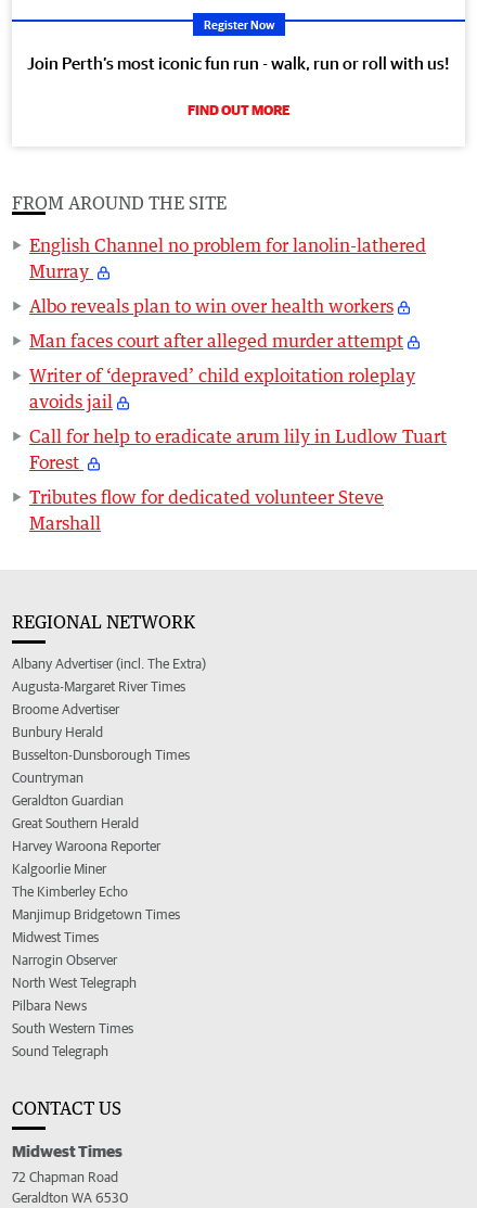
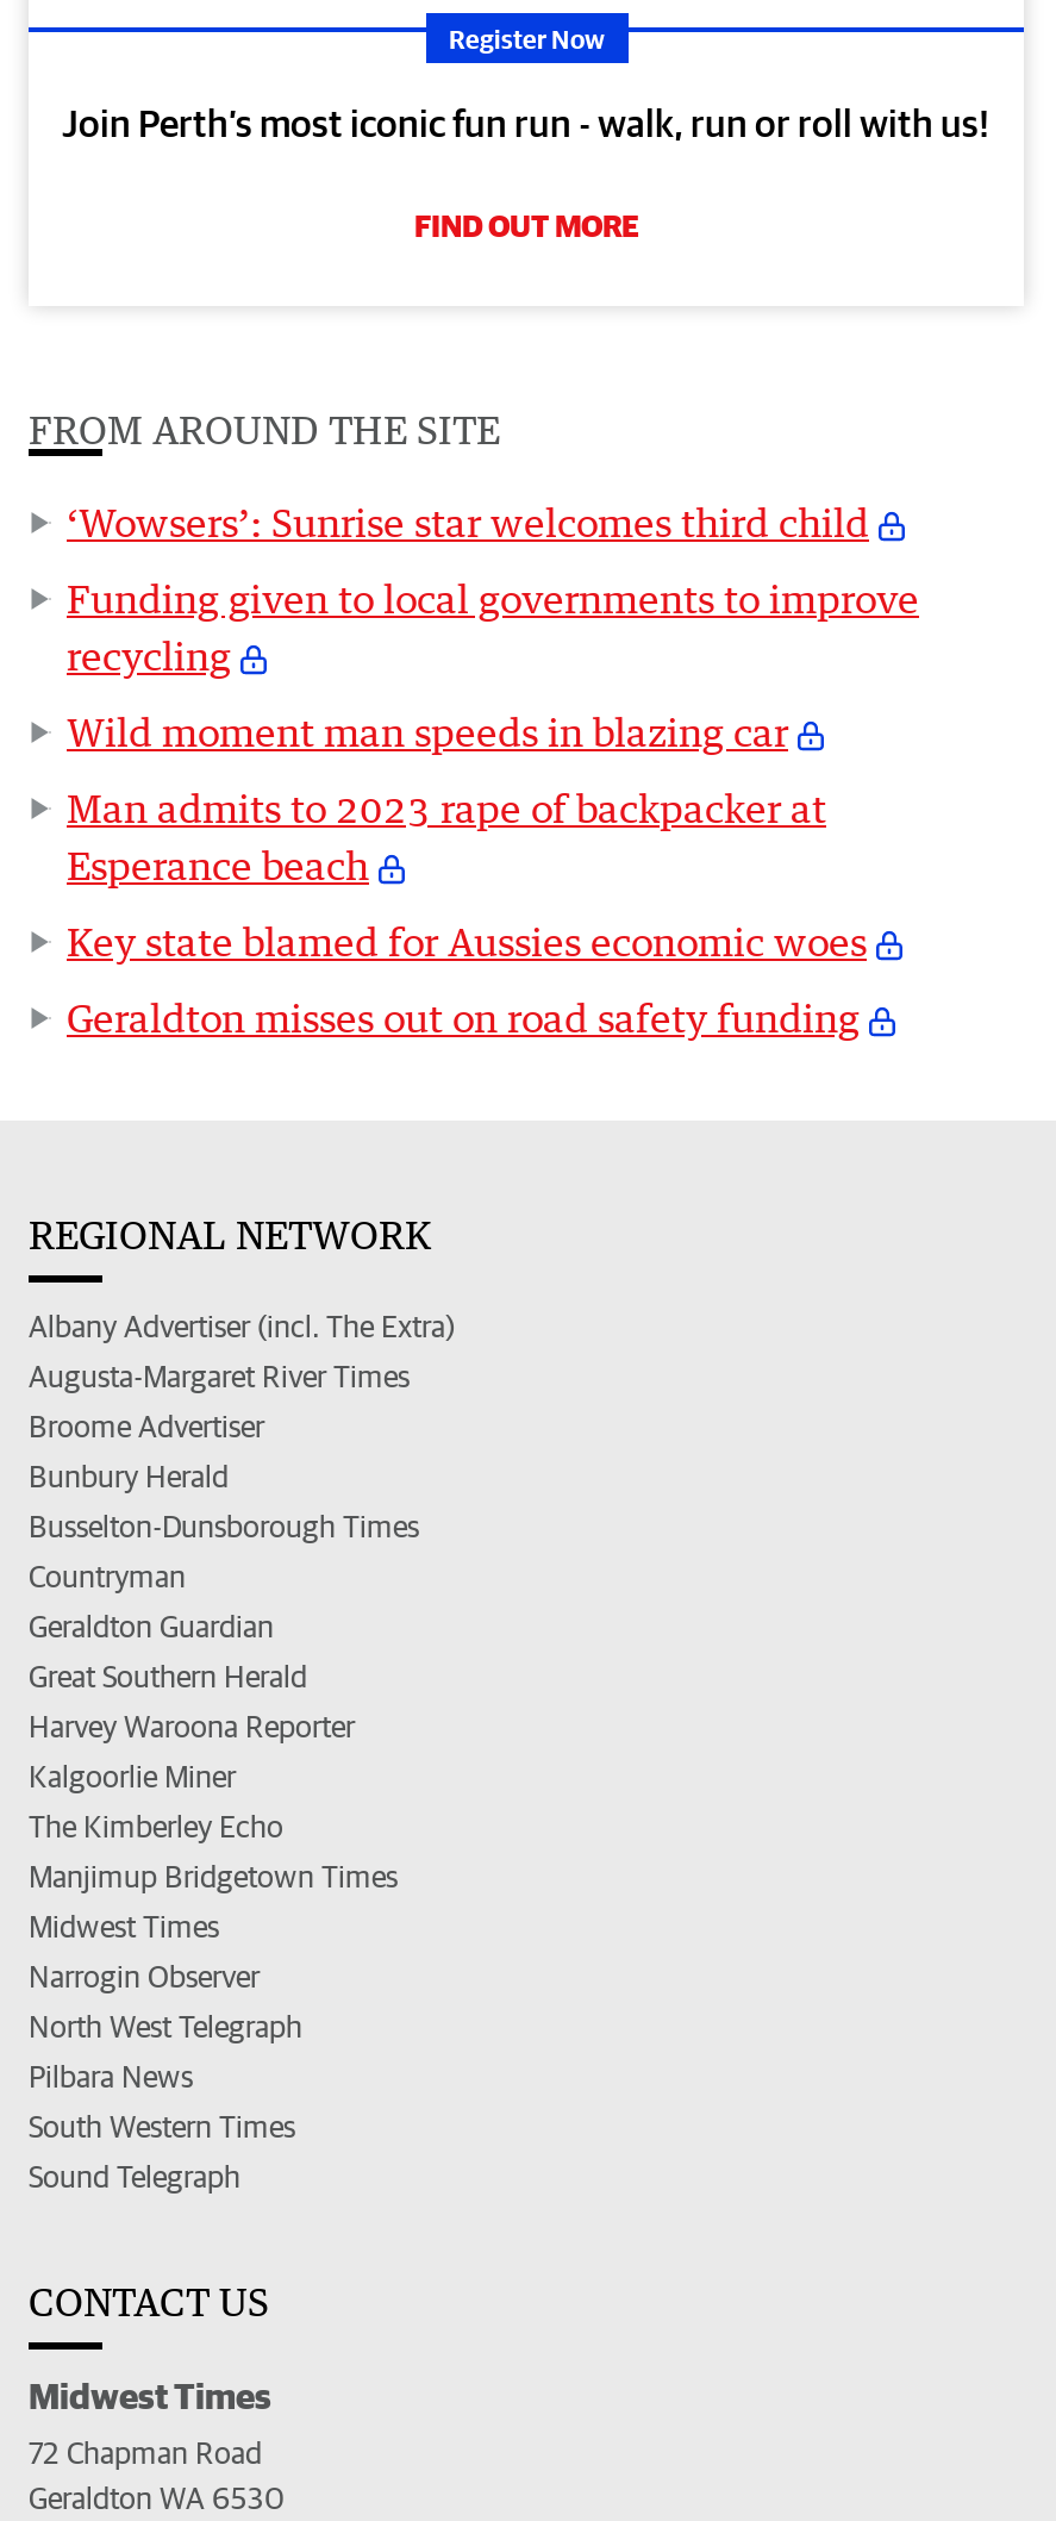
[29,234,426,282] English Channel no problem for lanolin-lathered | Murray -> [67,498,869,545] ‘Wowsers’: Sunrise star welcomes third child
[29,295,394,316] Albo reveals plan to win over health workers -> [67,574,919,679] Funding given to local governments to improve | recycling
[29,329,403,351] Man faces court after alleged murder attempt -> [67,707,788,755] Wild moment man speeds in blazing car
[29,364,415,412] Writer of ‘depraved’ child exploitation roleplay | avoids jail -> [67,784,826,888] Man admits to 2023 rape of backpacker at | Esperance beach
[29,425,447,473] Call for help to eradicate arum lily in Ludlow Tuart | Forest -> [67,917,867,965] Key state blamed for Aussies economic woes
[29,486,384,533] Tributes flow for dedicated volunteer Steve | Marshall -> [67,993,860,1041] Geraldton misses out on road safety funding

